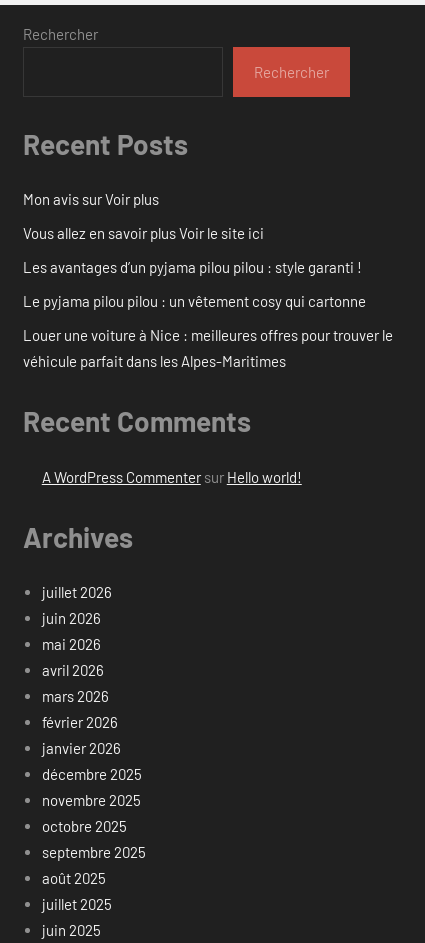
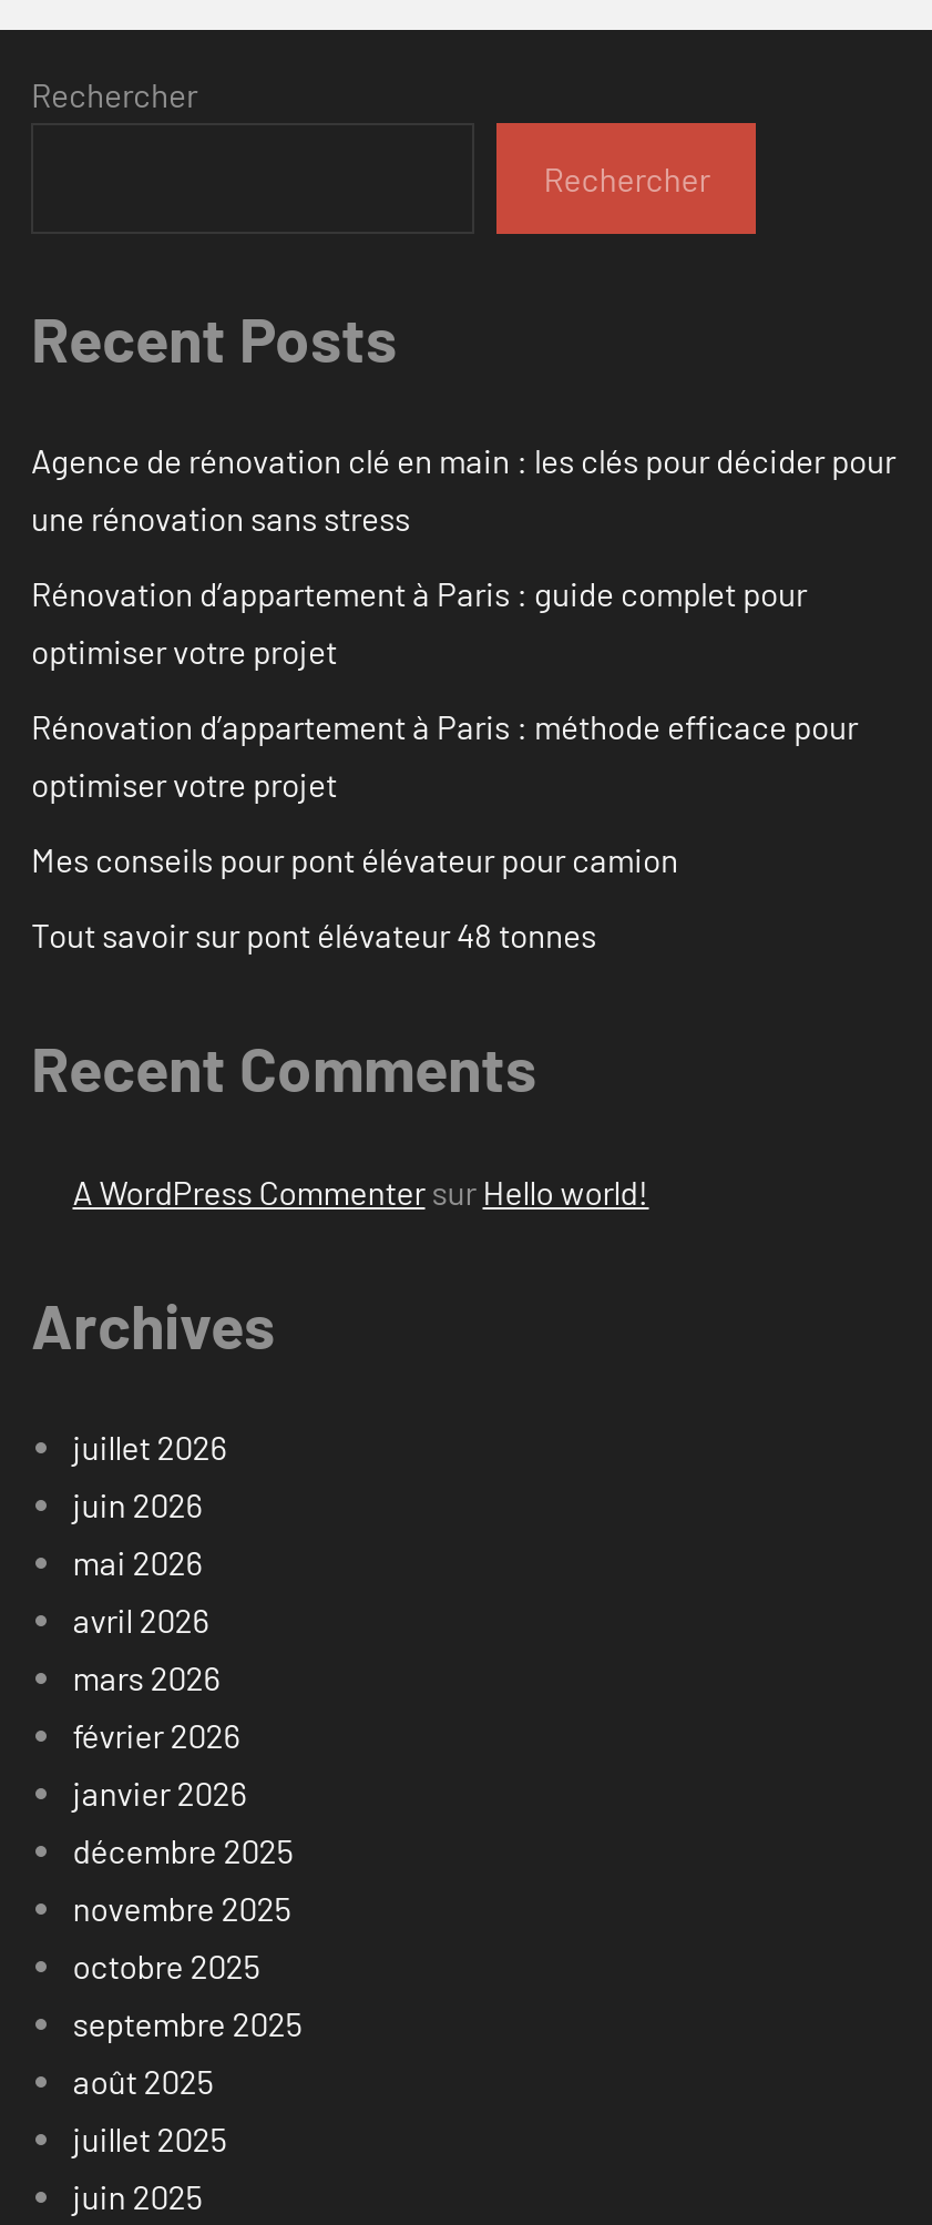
[23,190,159,208] Mon avis sur Voir plus -> [31,441,895,538] Agence de rénovation clé en main : les clés pour décider pour | une rénovation sans stress
[23,224,264,242] Vous allez en savoir plus Voir le site ici -> [31,574,807,671] Rénovation d’appartement à Paris : guide complet pour | optimiser votre projet
[23,258,362,276] Les avantages d’un pyjama pilou pilou : style garanti ! -> [31,707,858,804] Rénovation d’appartement à Paris : méthode efficace pour | optimiser votre projet
[23,292,366,310] Le pyjama pilou pilou : un vêtement cosy qui cartonne -> [31,840,678,880] Mes conseils pour pont élévateur pour camion
[23,326,393,370] Louer une voiture à Nice : meilleures offres pour trouver le | véhicule parfait dans les Alpes-Maritimes -> [31,915,596,955] Tout savoir sur pont élévateur 48 tonnes

